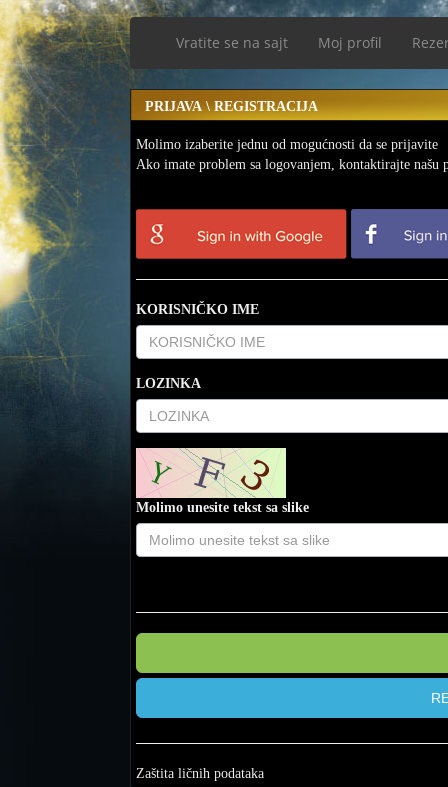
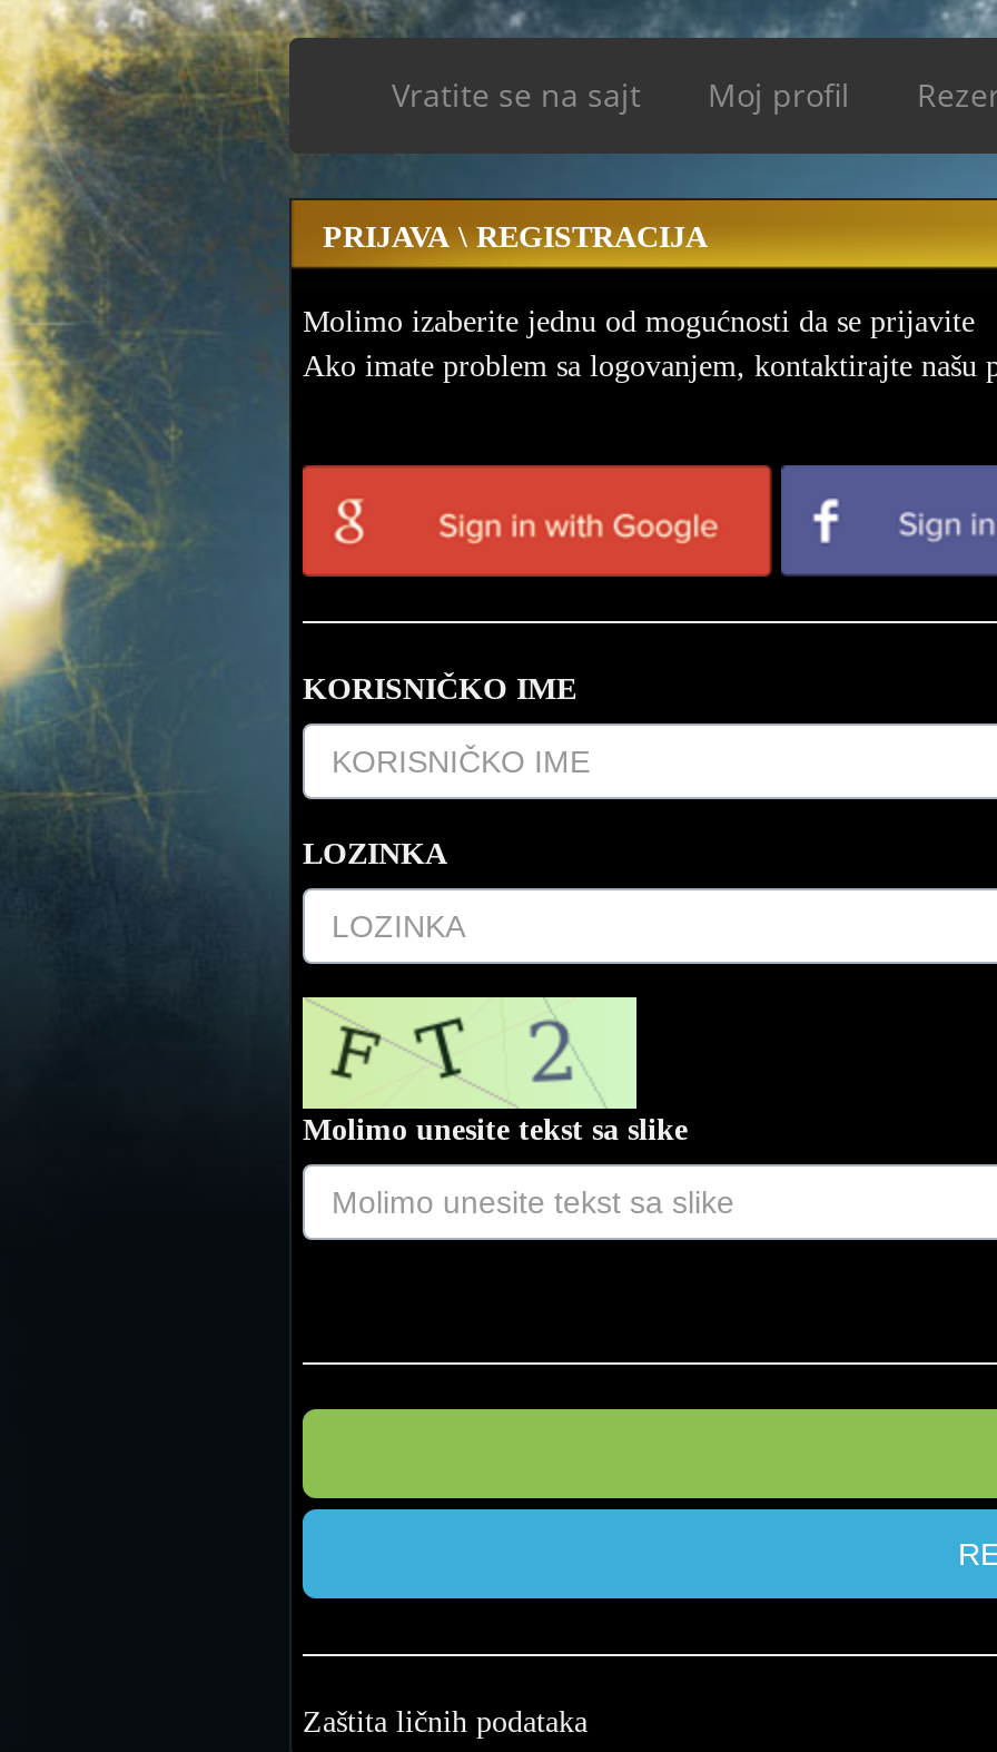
[137,449,226,498] [image] -> [305,997,501,1109] [image]
[238,458,270,491] [image] -> [527,1000,599,1091] [image]

